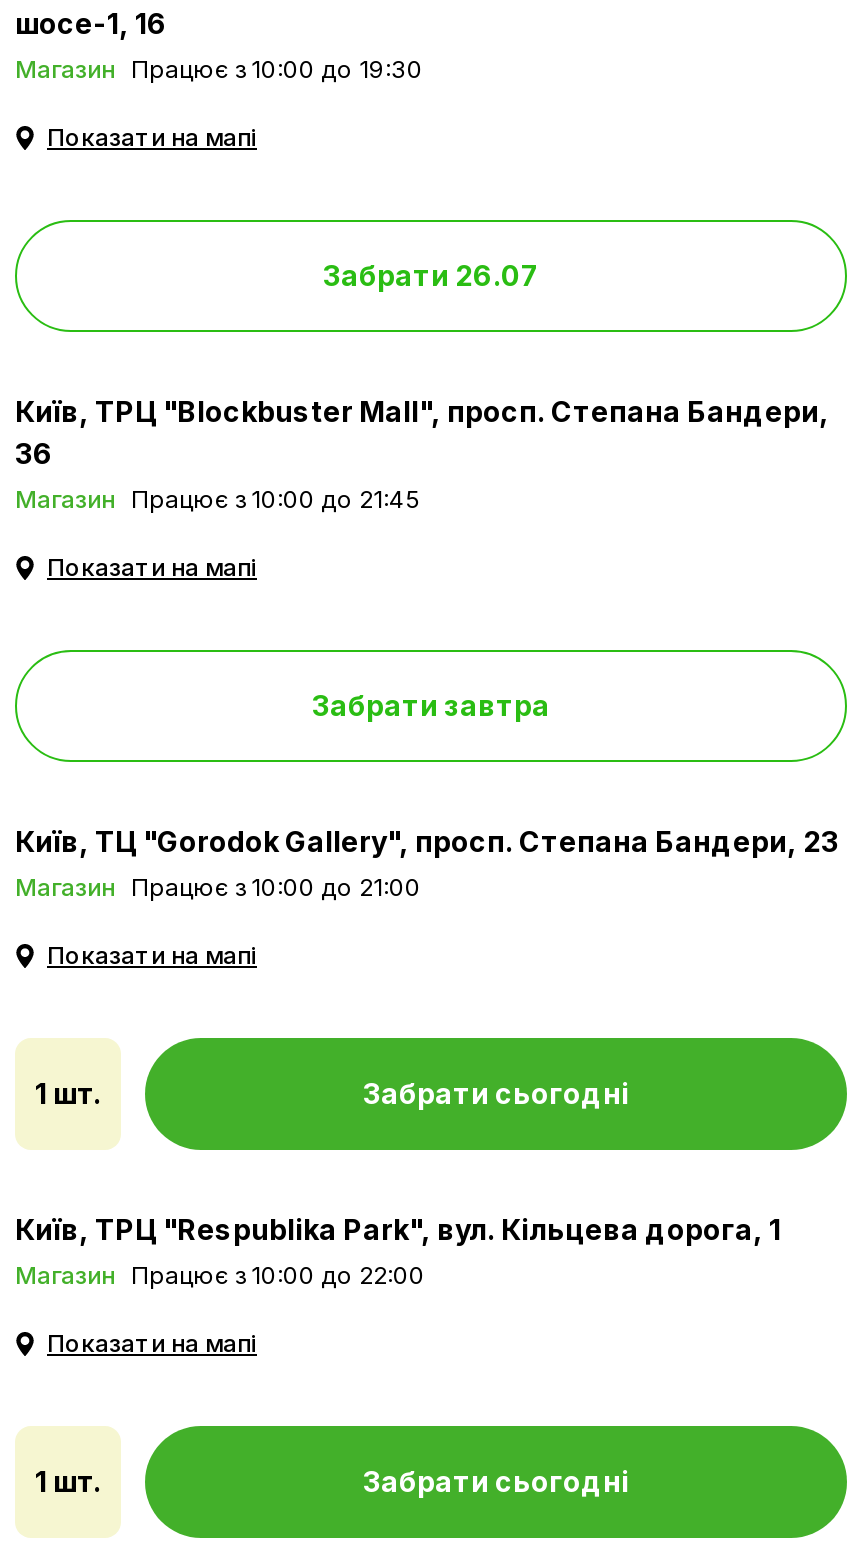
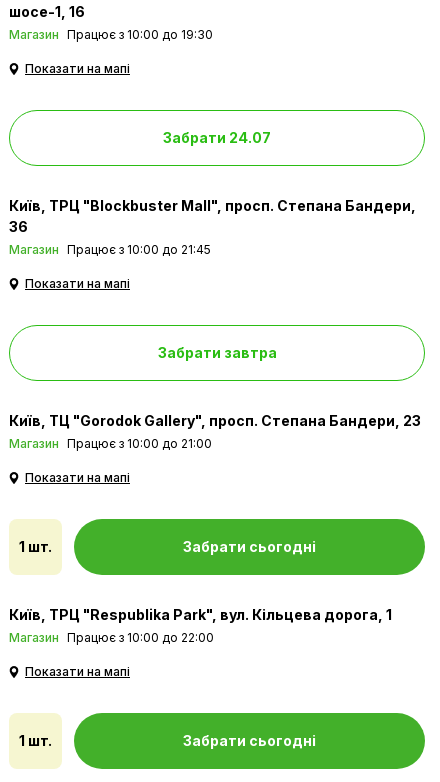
[323,259,539,293] Забрати 26.07 -> [163,129,271,146] Забрати 24.07

